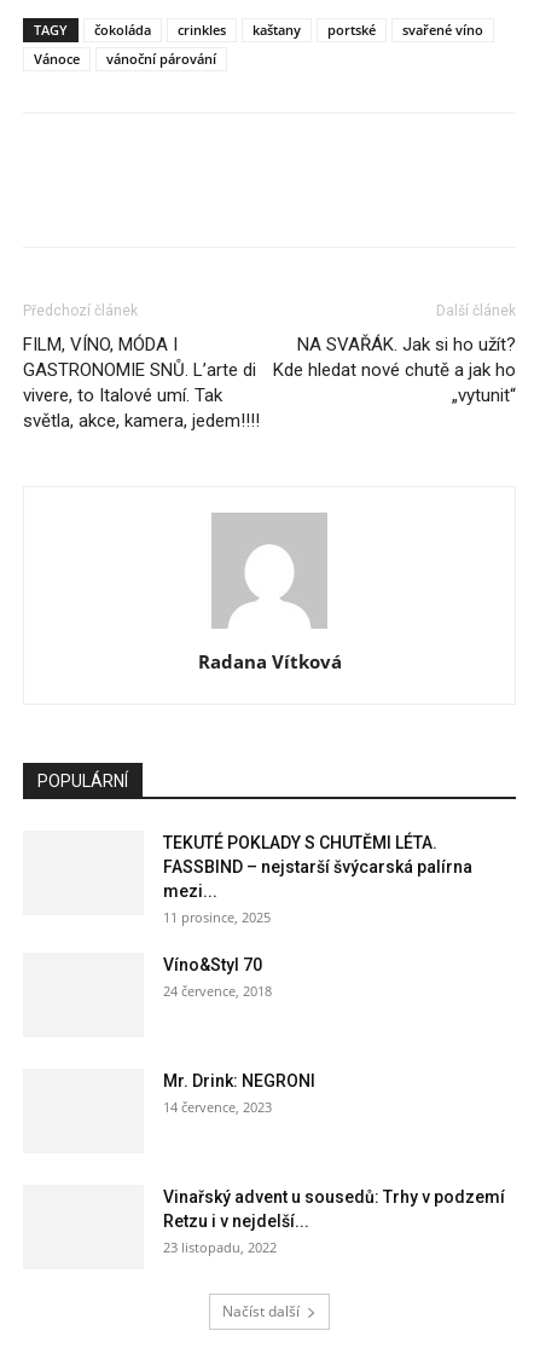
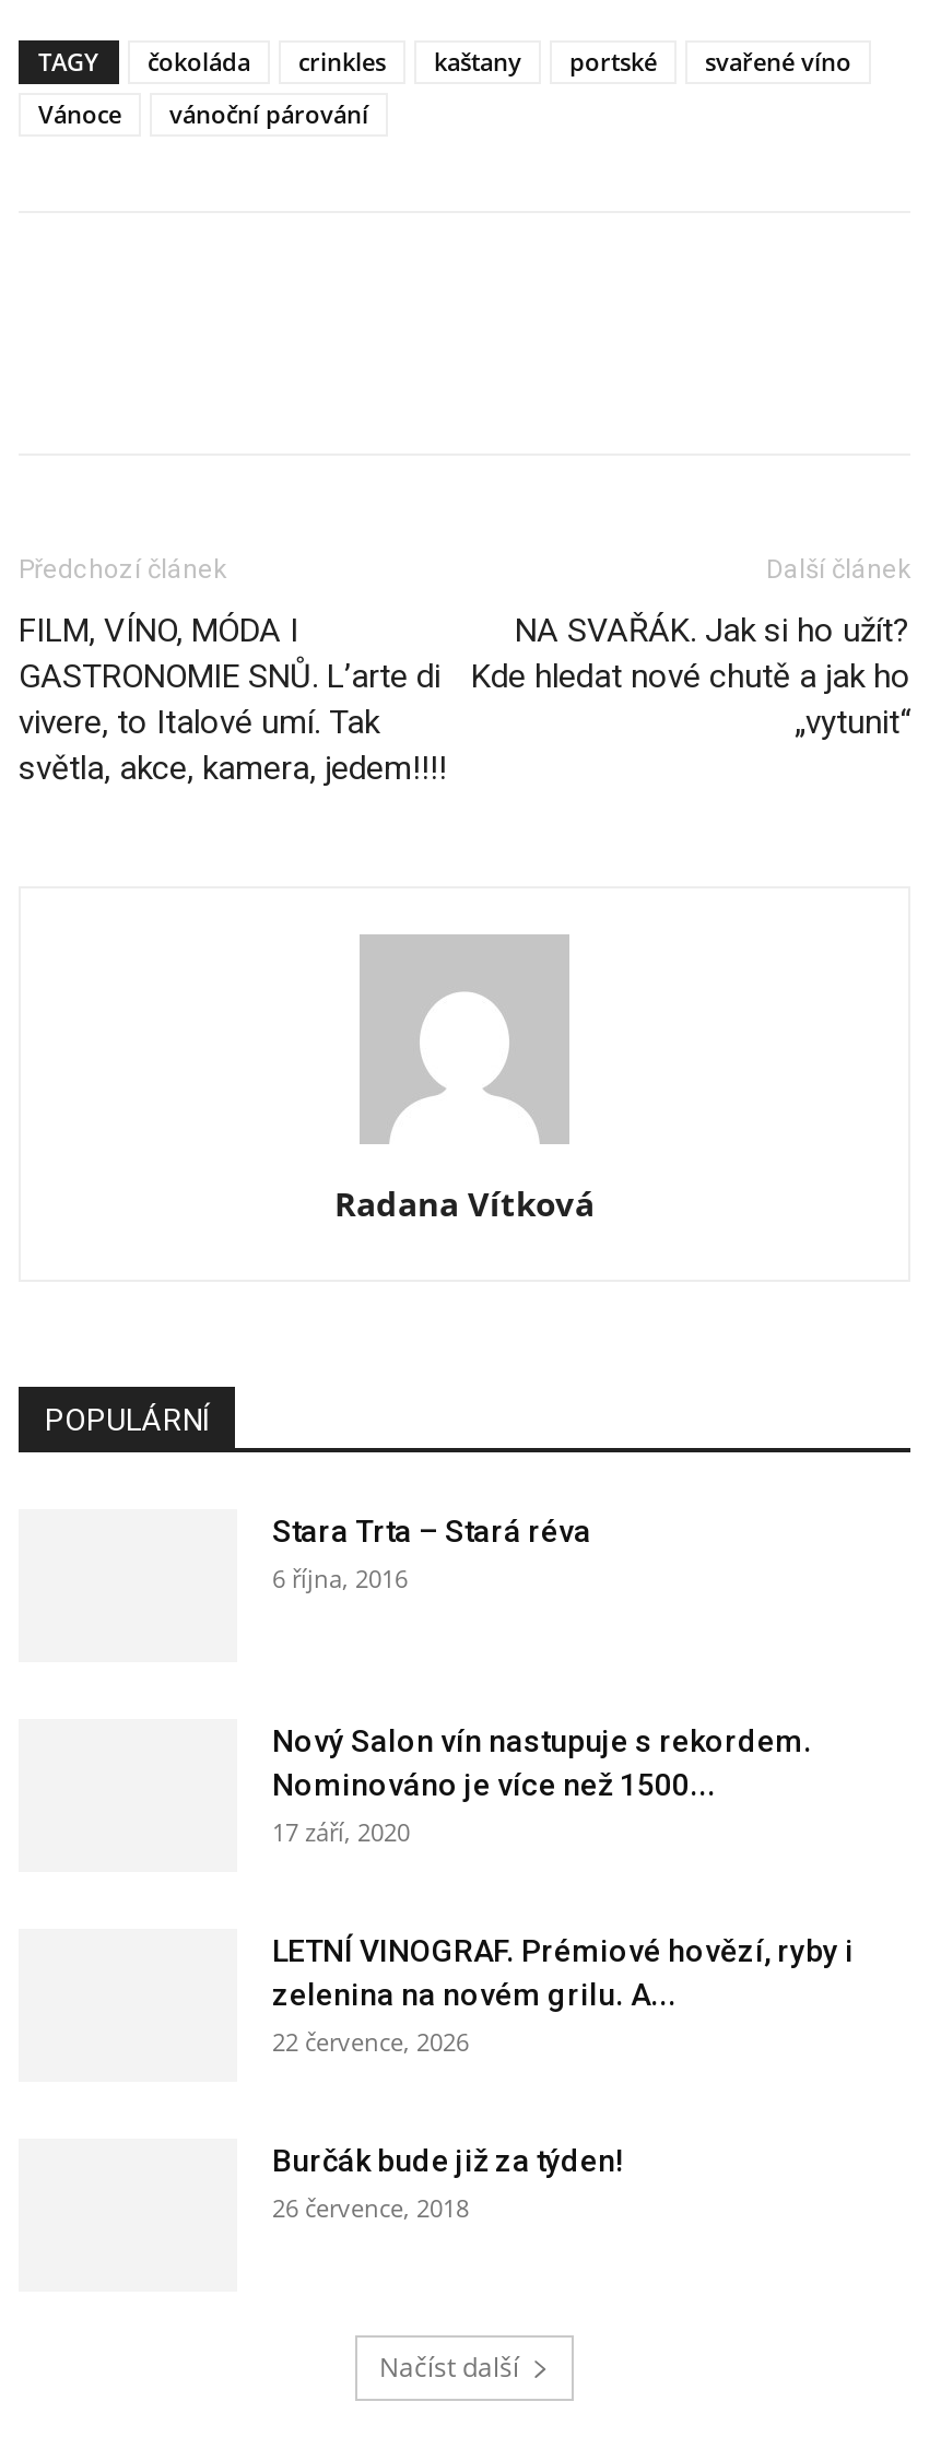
[163,833,472,926] TEKUTÉ POKLADY S CHUTĚMI LÉTA. | FASSBIND – nejstarší švýcarská palírna | mezi... | 11 prosince, 2025 -> [272,1513,591,1594] Stara Trta – Stará réva | 6 října, 2016
[163,955,272,1000] Víno&Styl 70 | 24 července, 2018 -> [272,1723,812,1848] Nový Salon vín nastupuje s rekordem. | Nominováno je více než 1500... | 17 září, 2020
[163,1071,315,1116] Mr. Drink: NEGRONI | 14 července, 2023 -> [272,1933,854,2058] LETNÍ VINOGRAF. Prémiové hovězí, ryby i | zelenina na novém grilu. A... | 22 července, 2026
[163,1187,505,1256] Vinařský advent u sousedů: Trhy v podzemí | Retzu i v nejdelší... | 23 listopadu, 2022 -> [272,2143,624,2224] Burčák bude již za týden! | 26 července, 2018

